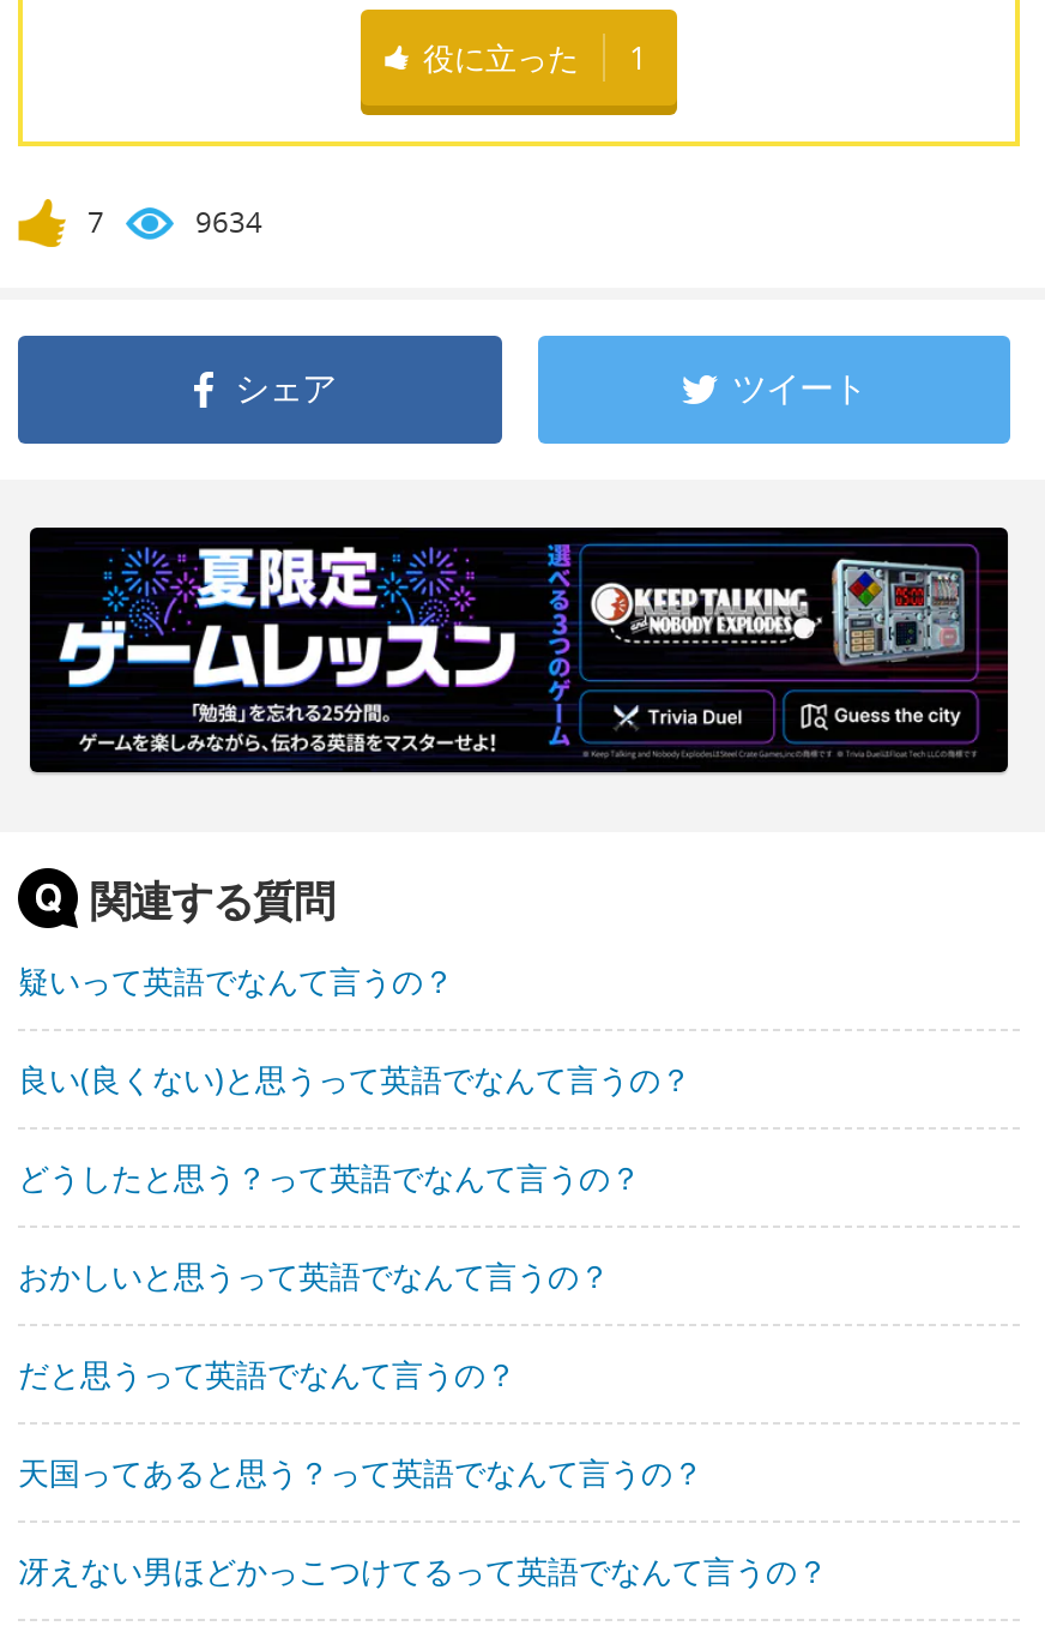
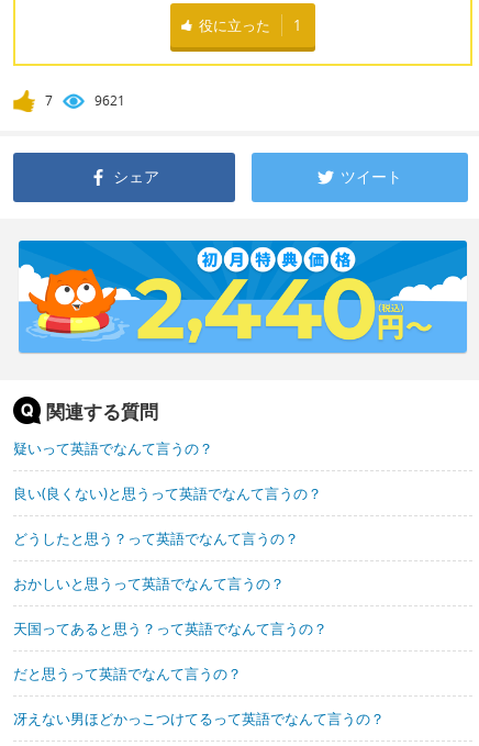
[195,201,262,242] 9634 -> [94,91,125,110] 9621
[28,525,1010,775] [image] -> [18,240,468,354] [image]
moved [18,1352,517,1395] -> [13,663,242,683]: だと思うって英語でなんて言うの？
moved [18,1450,703,1494] -> [13,618,327,638]: 天国ってあると思う？って英語でなんて言うの？

